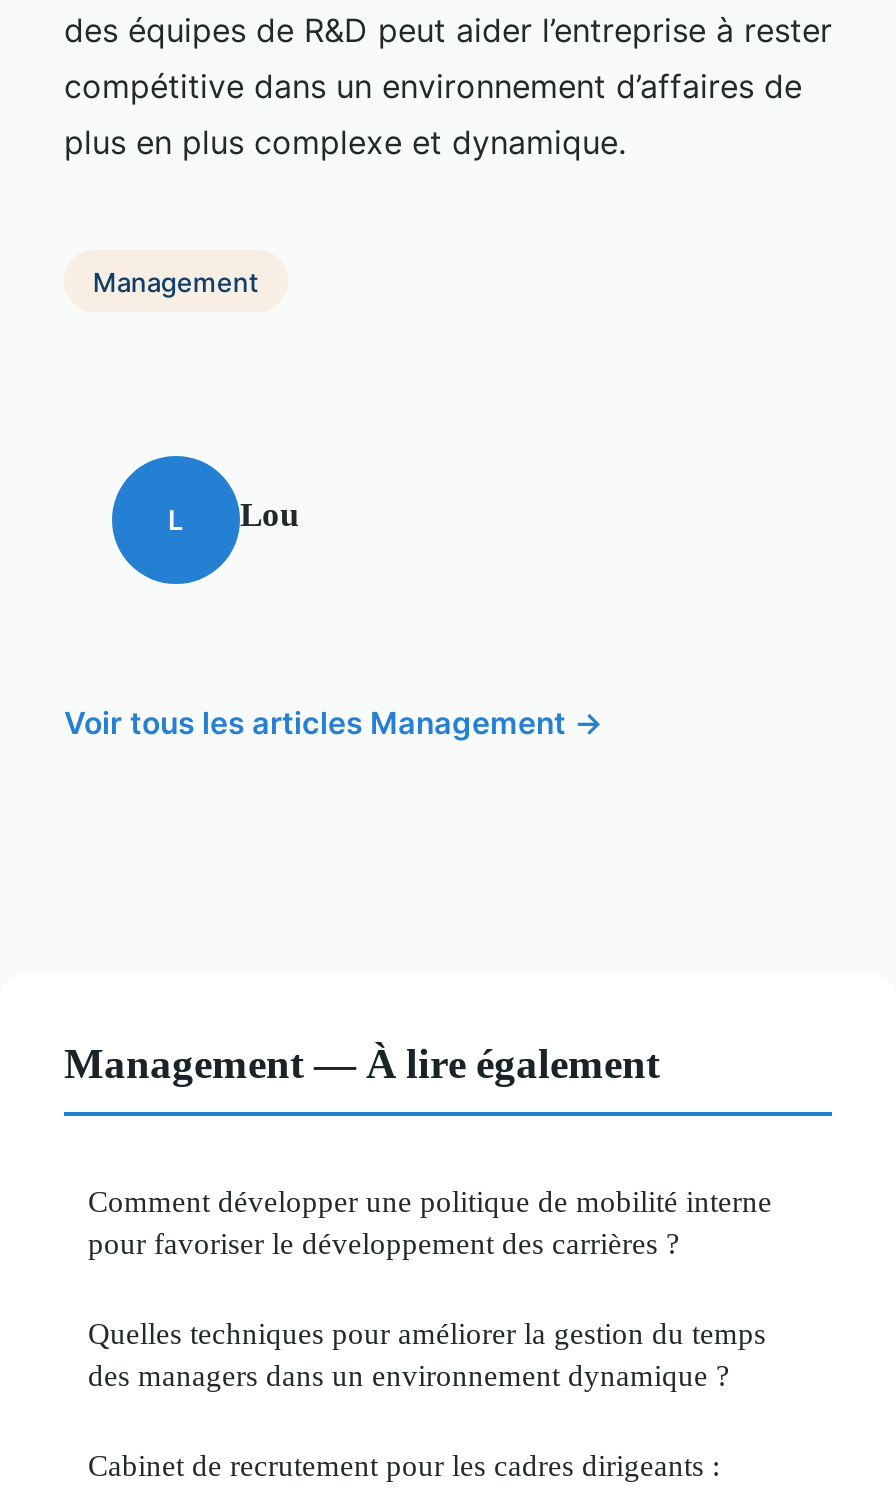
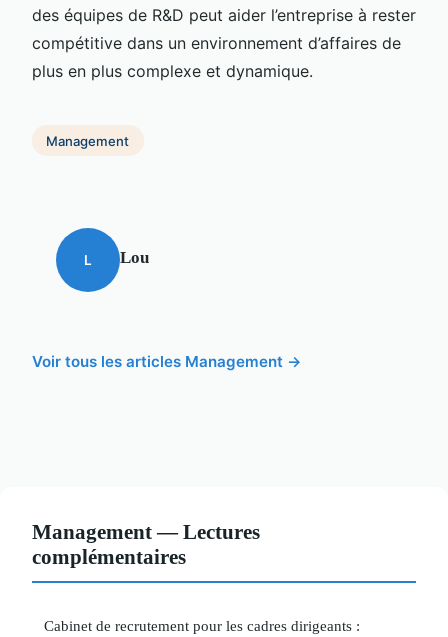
[64,1041,772,1393] Management — À lire également | Comment développer une politique de mobilité interne | pour favoriser le développement des carrières ? | Quelles techniques pour améliorer la gestion du temps | des managers dans un environnement dynamique ? -> [32,520,260,568] Management — Lectures | complémentaires

